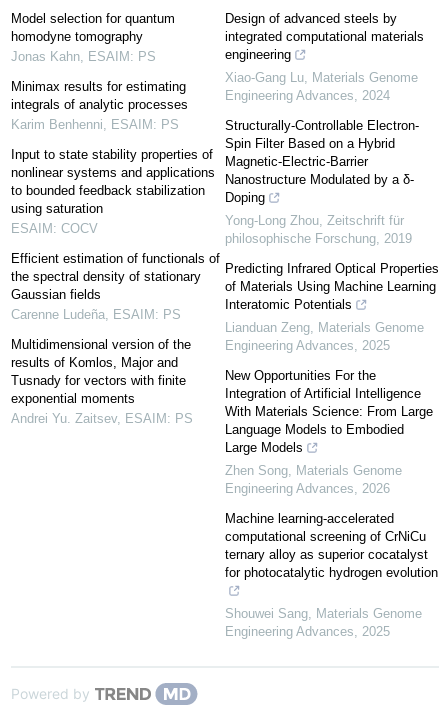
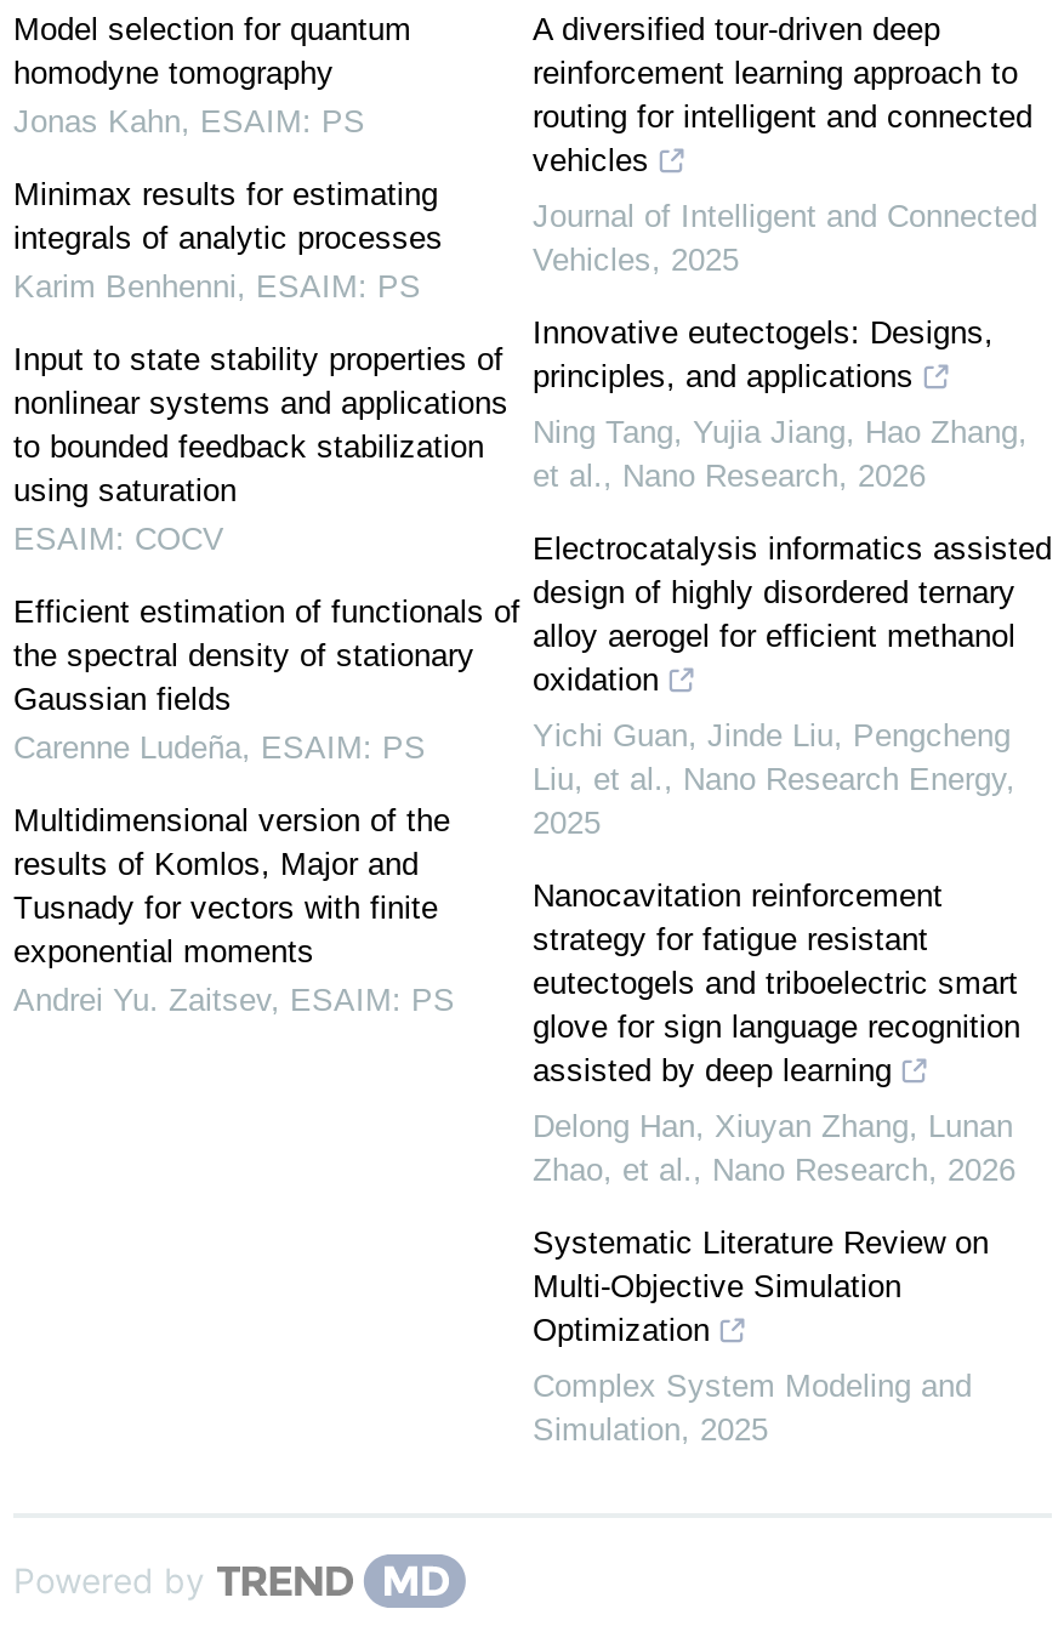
[225,11,424,62] Design of advanced steels by | integrated computational materials | engineering -> [533,10,1032,178] A diversified tour-driven deep | reinforcement learning approach to | routing for intelligent and connected | vehicles
[225,70,418,103] Xiao-Gang Lu, Materials Genome | Engineering Advances, 2024 -> [533,197,1037,277] Journal of Intelligent and Connected | Vehicles, 2025
[225,118,419,205] Structurally-Controllable Electron- | Spin Filter Based on a Hybrid | Magnetic-Electric-Barrier | Nanostructure Modulated by a δ- | Doping -> [533,314,994,394] Innovative eutectogels: Designs, | principles, and applications
[225,213,412,246] Yong-Long Zhou, Zeitschrift für | philosophische Forschung, 2019 -> [533,413,1028,493] Ning Tang, Yujia Jiang, Hao Zhang, | et al., Nano Research, 2026
[225,261,439,312] Predicting Infrared Optical Properties | of Materials Using Machine Learning | Interatomic Potentials -> [533,530,1052,697] Electrocatalysis informatics assisted | design of highly disordered ternary | alloy aerogel for efficient methanol | oxidation
[225,320,424,353] Lianduan Zeng, Materials Genome | Engineering Advances, 2025 -> [533,717,1015,840] Yichi Guan, Jinde Liu, Pengcheng | Liu, et al., Nano Research Energy, | 2025
[225,368,433,455] New Opportunities For the | Integration of Artificial Intelligence | With Materials Science: From Large | Language Models to Embodied | Large Models -> [533,877,1020,1088] Nanocavitation reinforcement | strategy for fatigue resistant | eutectogels and triboelectric smart | glove for sign language recognition | assisted by deep learning
[225,463,402,496] Zhen Song, Materials Genome | Engineering Advances, 2026 -> [533,1107,1015,1187] Delong Han, Xiuyan Zhang, Lunan | Zhao, et al., Nano Research, 2026
[225,511,438,580] Machine learning-accelerated | computational screening of CrNiCu | ternary alloy as superior cocatalyst | for photocatalytic hydrogen evolution -> [533,1224,989,1348] Systematic Literature Review on | Multi-Objective Simulation | Optimization
[225,606,422,639] Shouwei Sang, Materials Genome | Engineering Advances, 2025 -> [533,1367,972,1447] Complex System Modeling and | Simulation, 2025

